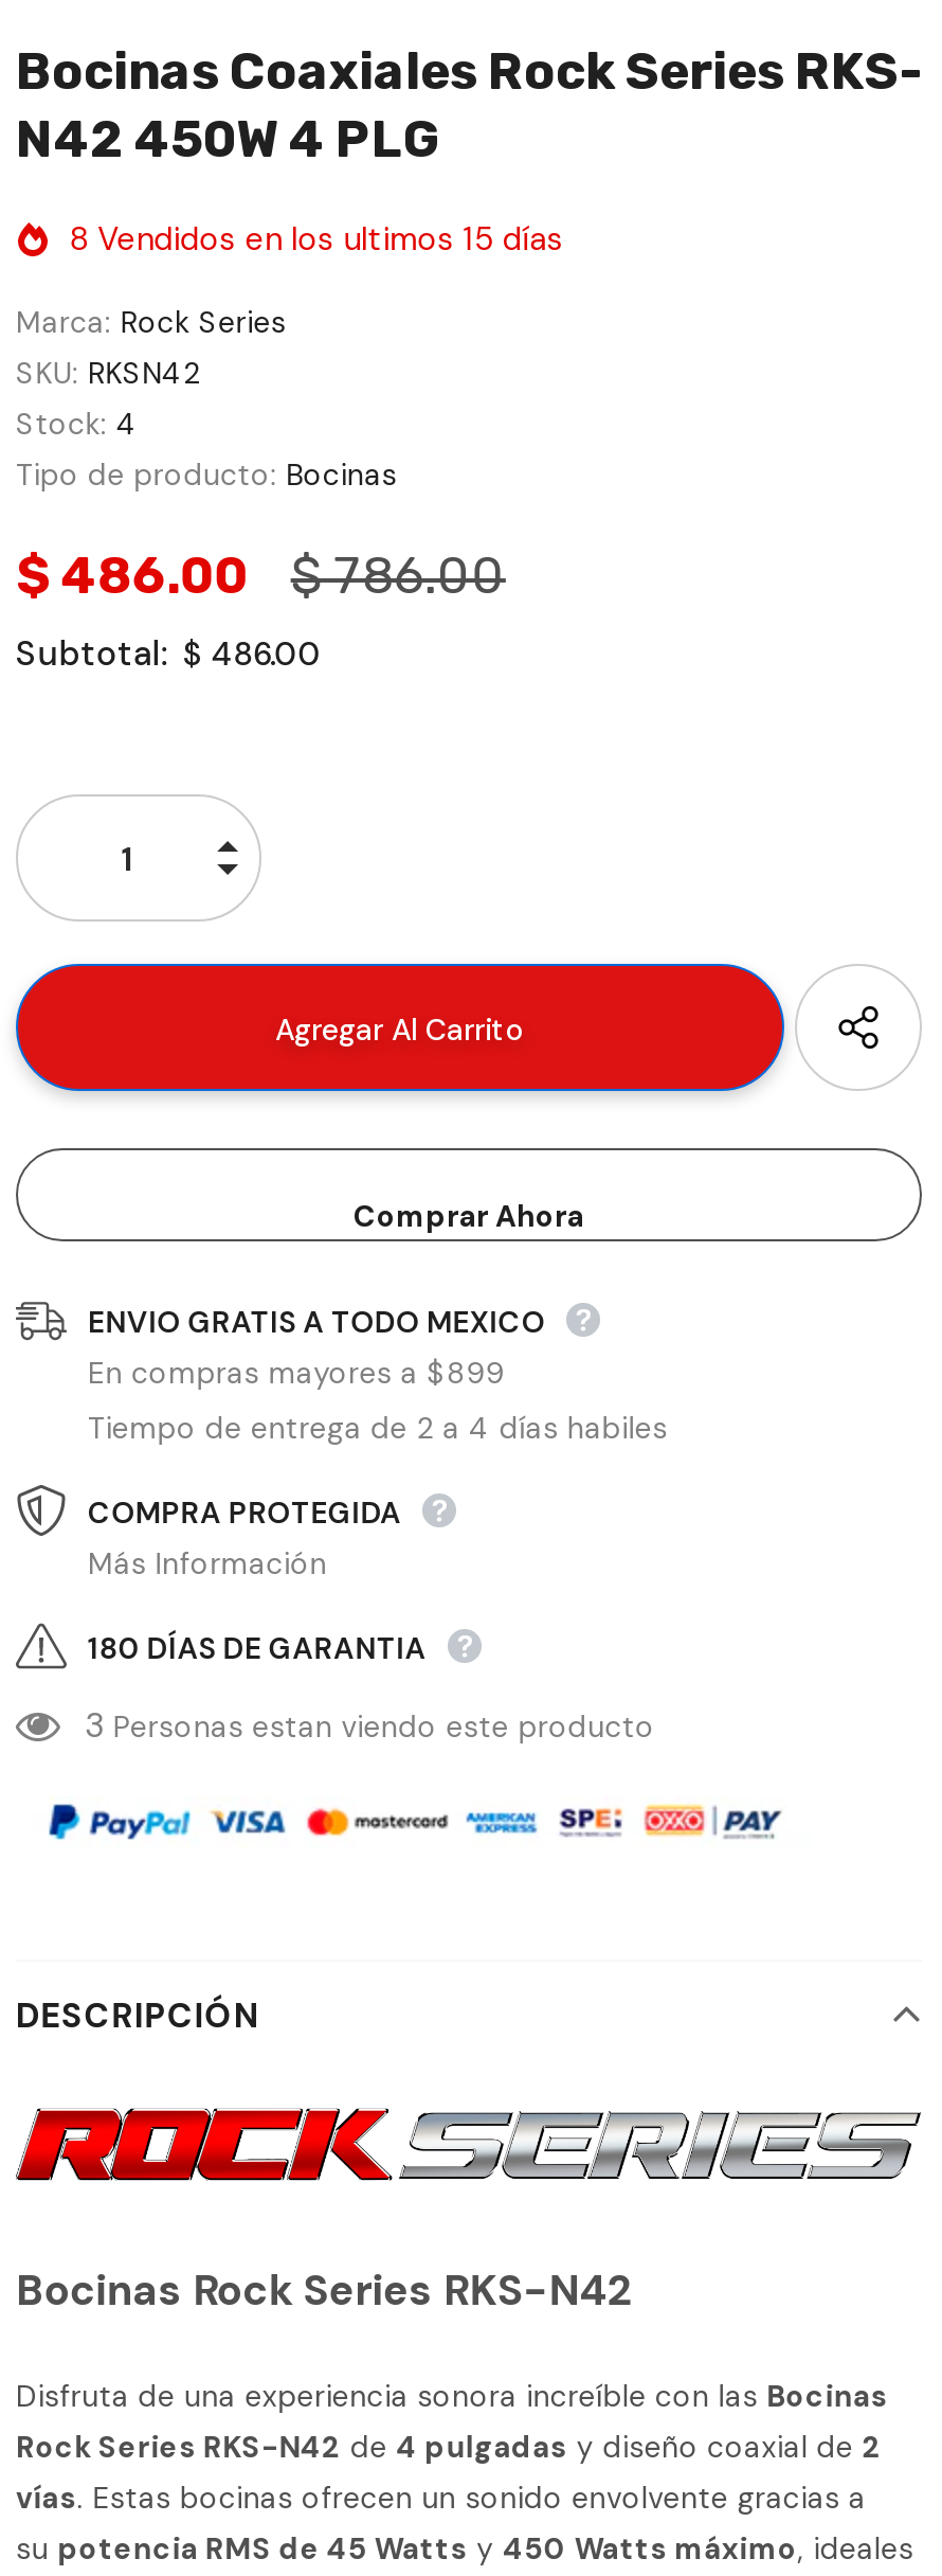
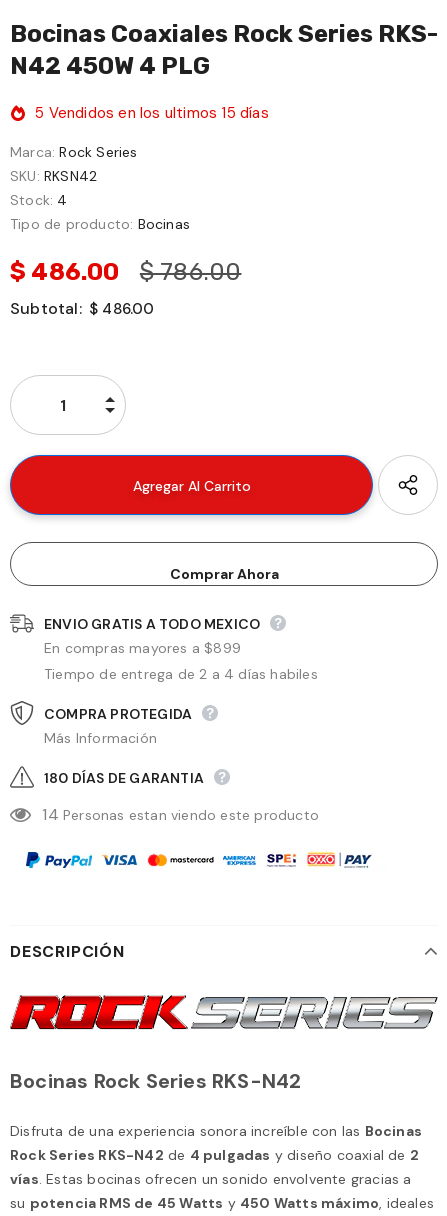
[69,218,564,261] 8 Vendidos en los ultimos 15 días -> [35,103,269,123] 5 Vendidos en los ultimos 15 días
[84,1703,655,1748] 3 Personas estan viendo este producto -> [42,804,319,825] 14 Personas estan viendo este producto

